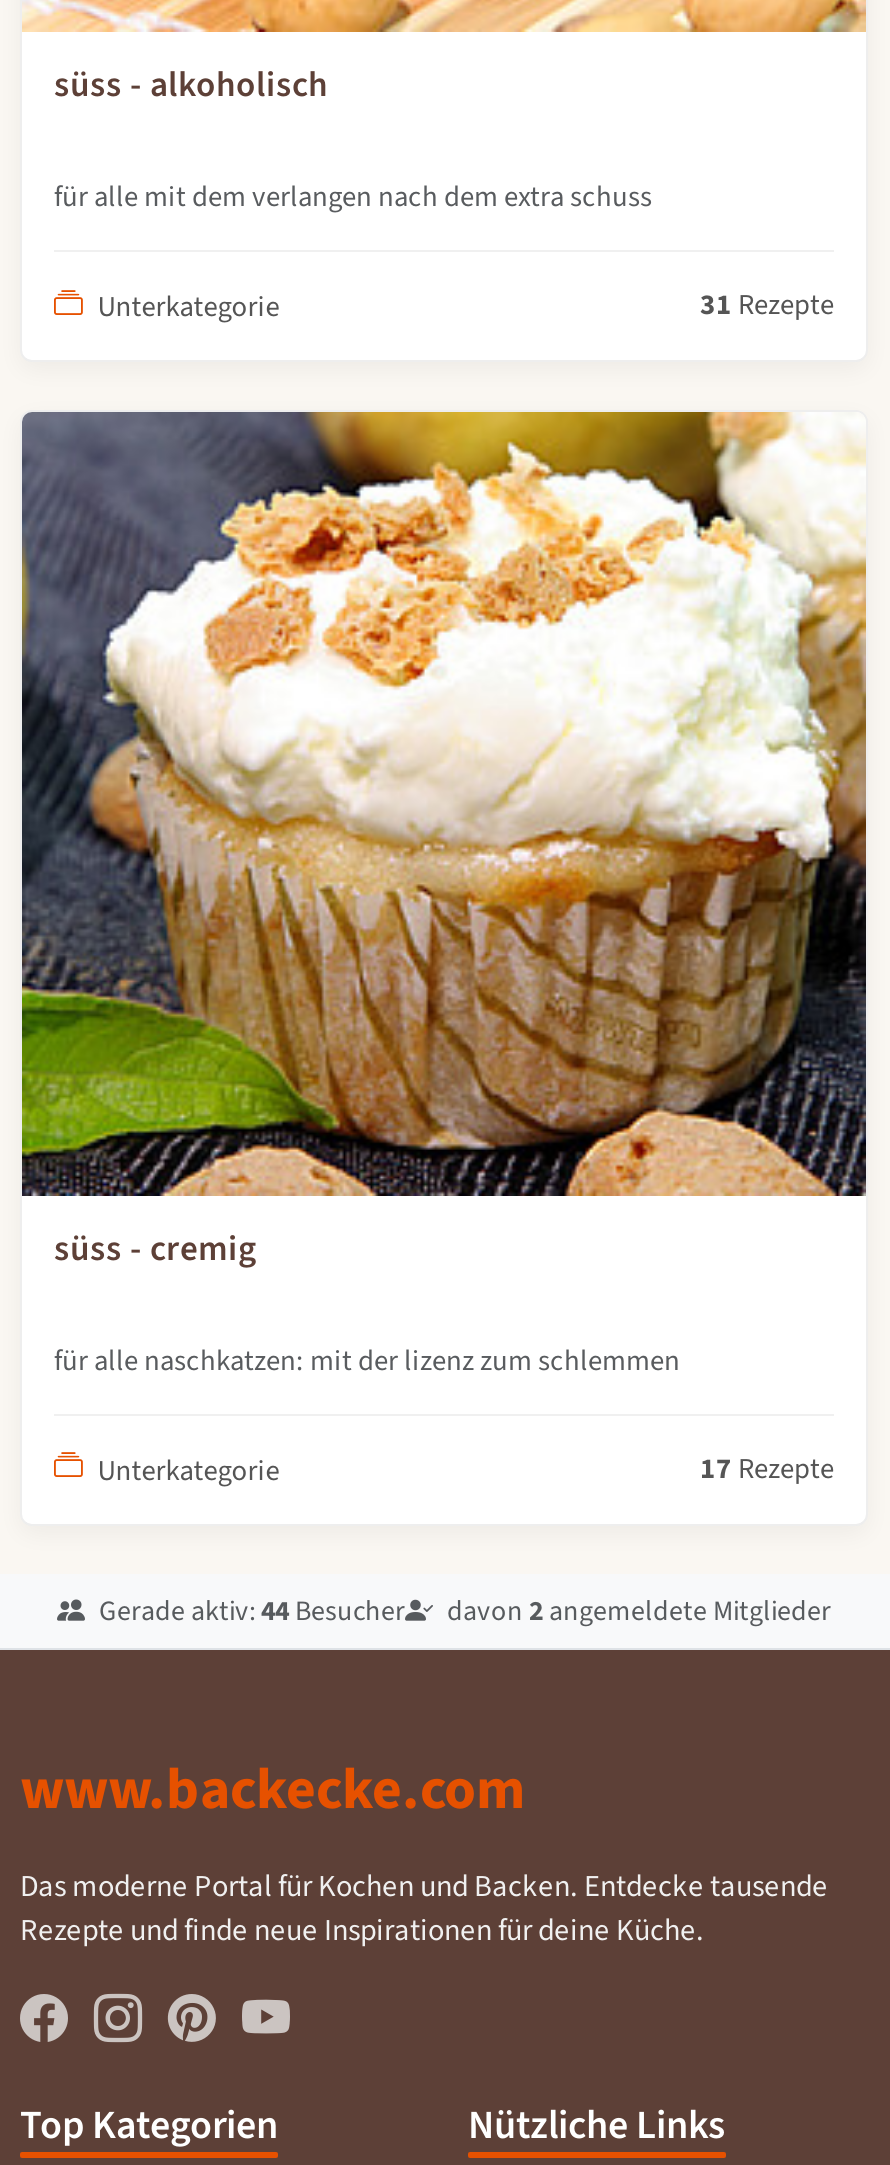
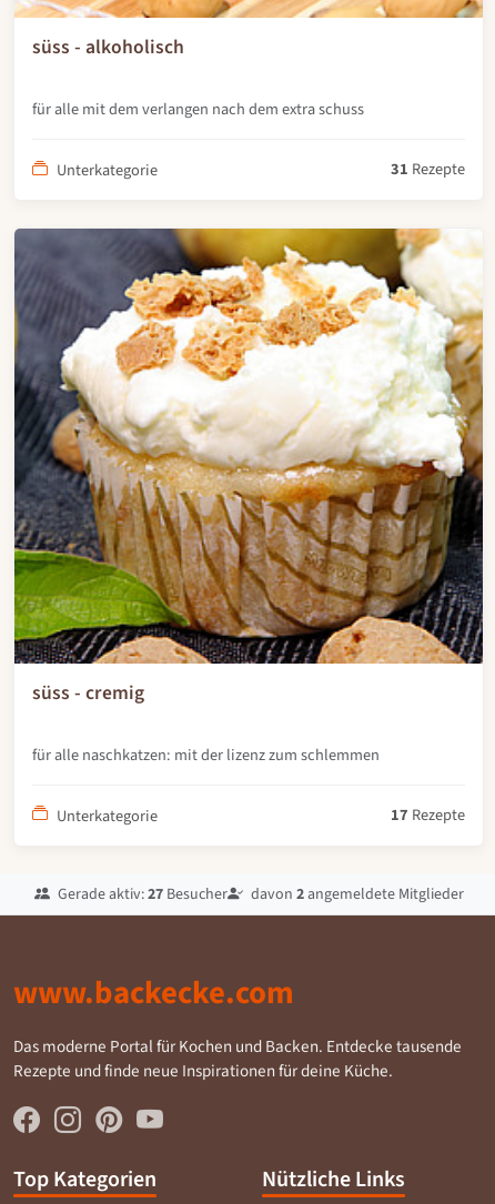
[93,1592,405,1630] Gerade aktiv: 44 Besucher -> [54,883,227,904] Gerade aktiv: 27 Besucher

